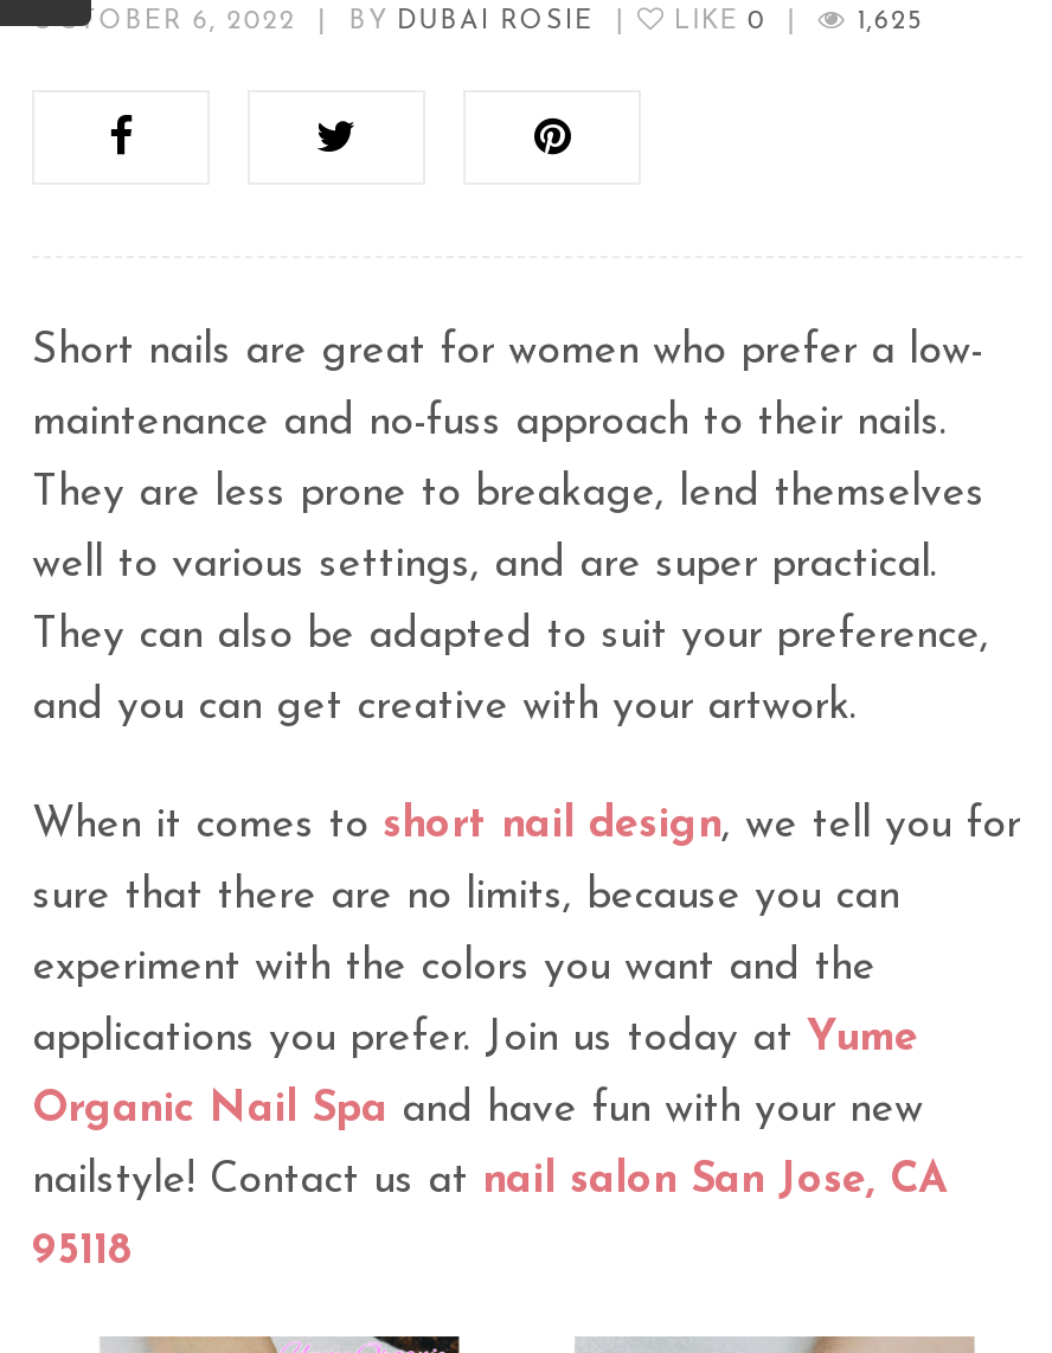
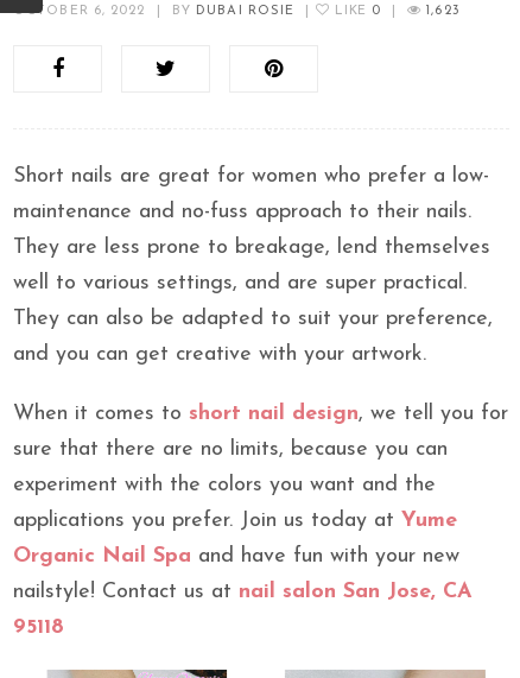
[857,9,925,36] 1,625 -> [426,5,460,18] 1,623

